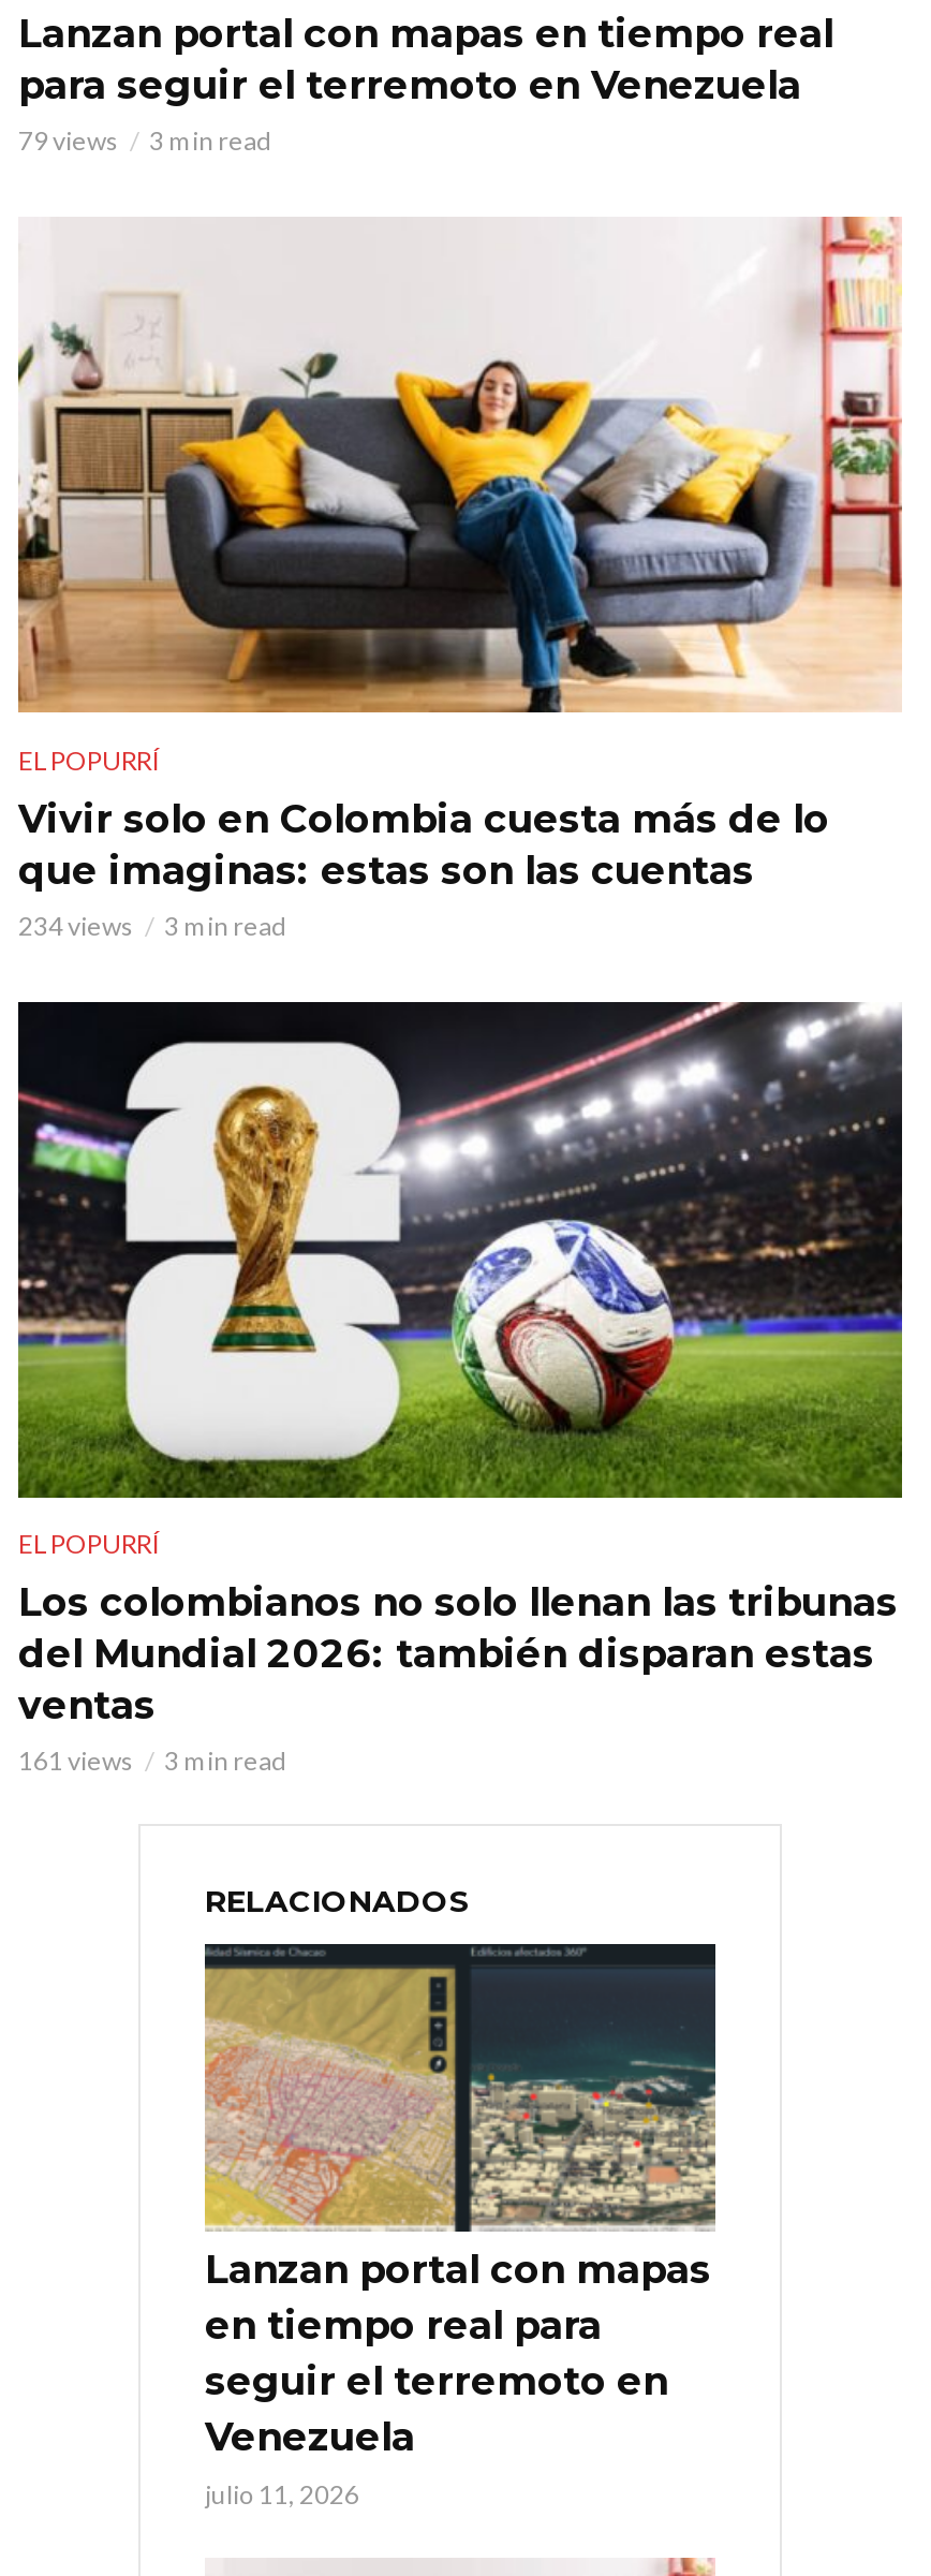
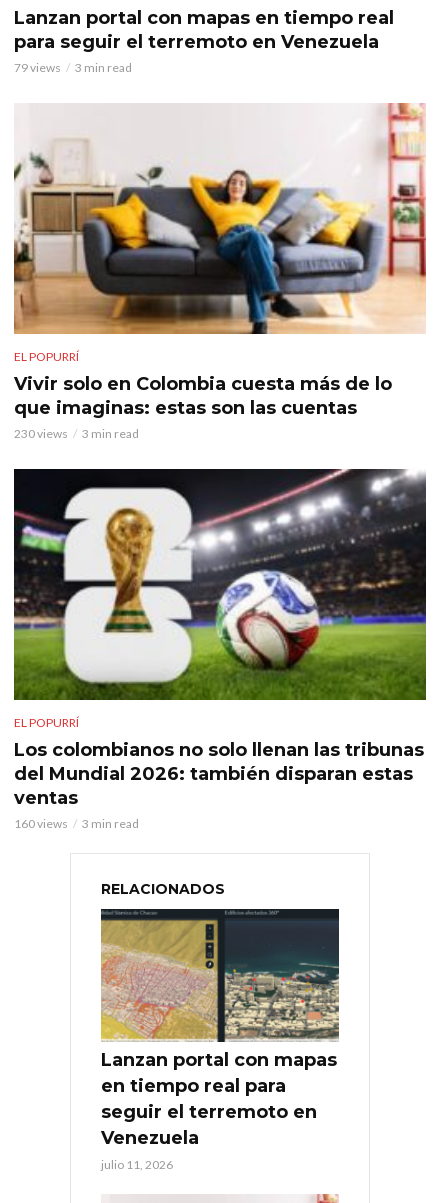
[18,909,286,941] 234 views 3 min read -> [14,426,139,441] 230 views 3 min read
[18,1745,286,1777] 161 views 3 min read -> [14,816,139,831] 160 views 3 min read

